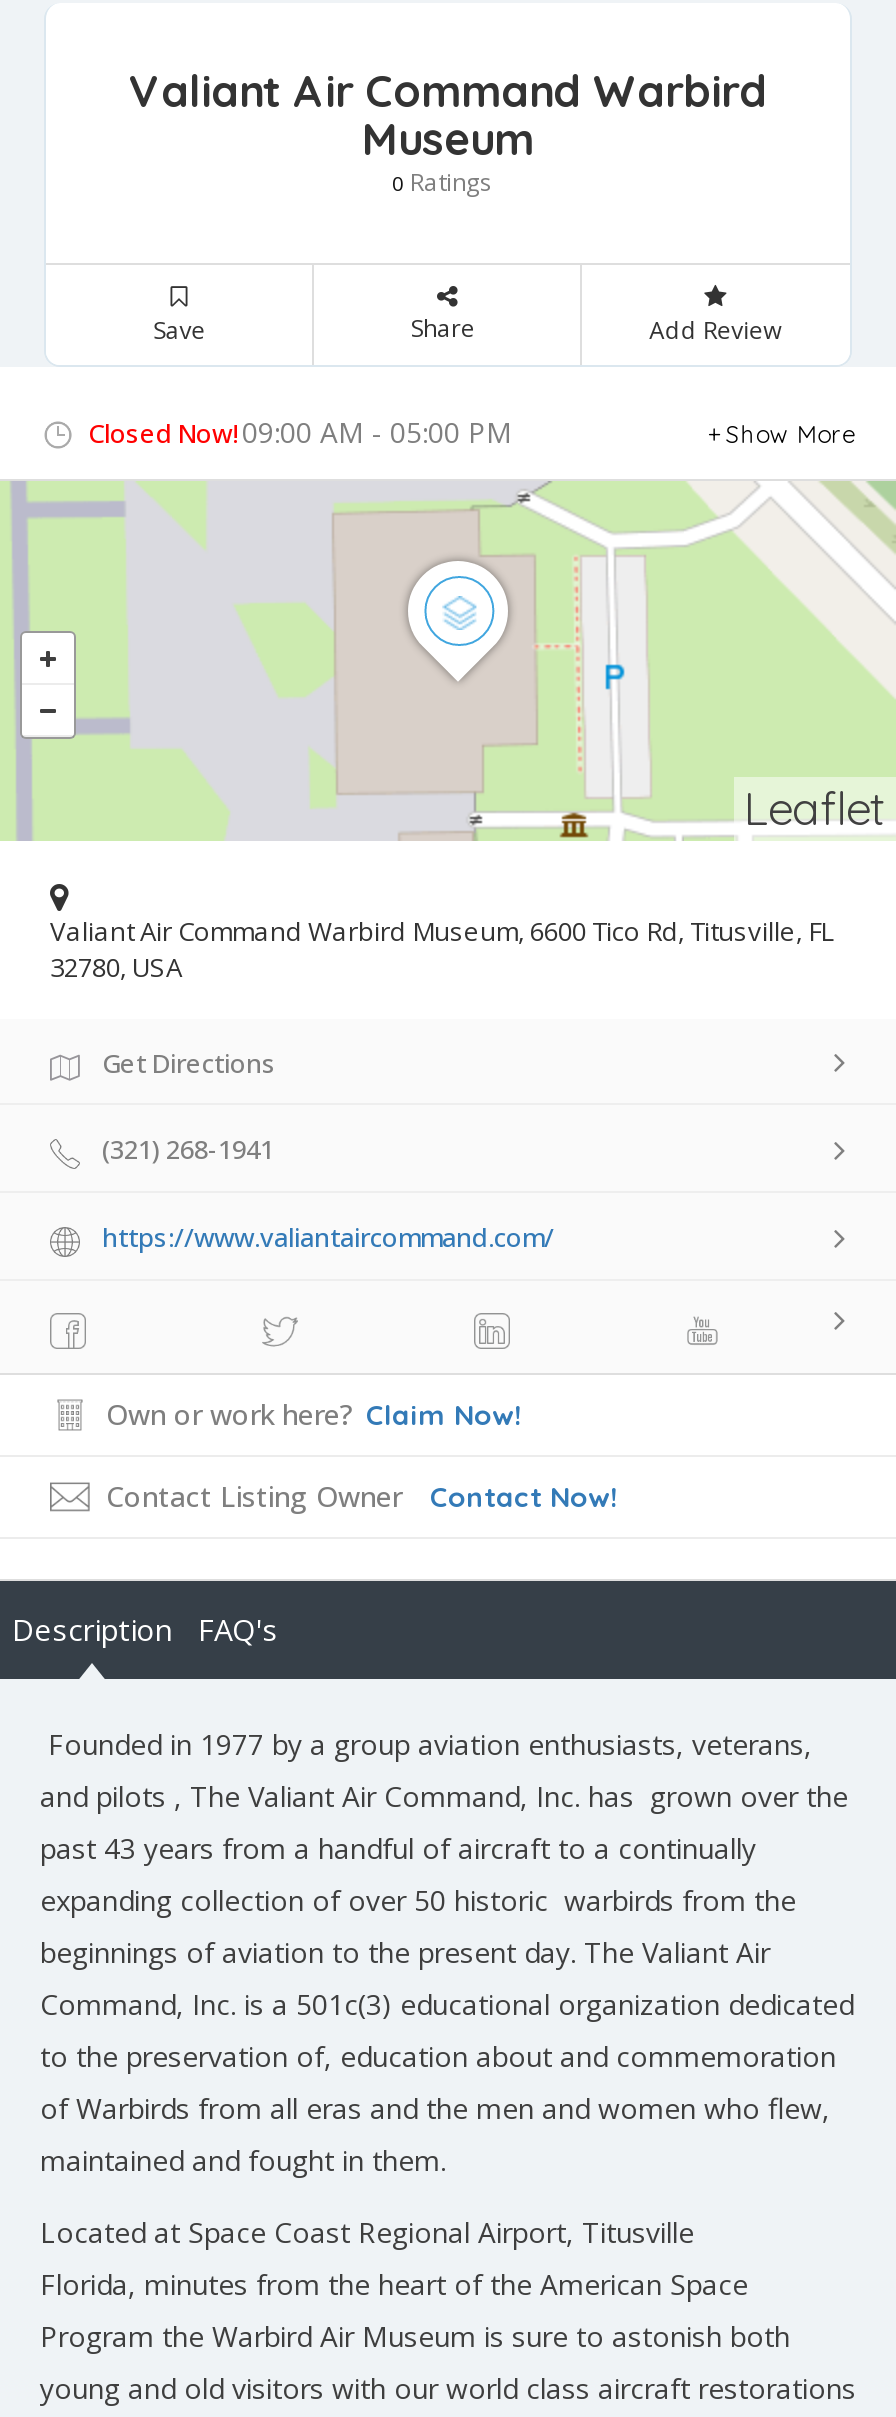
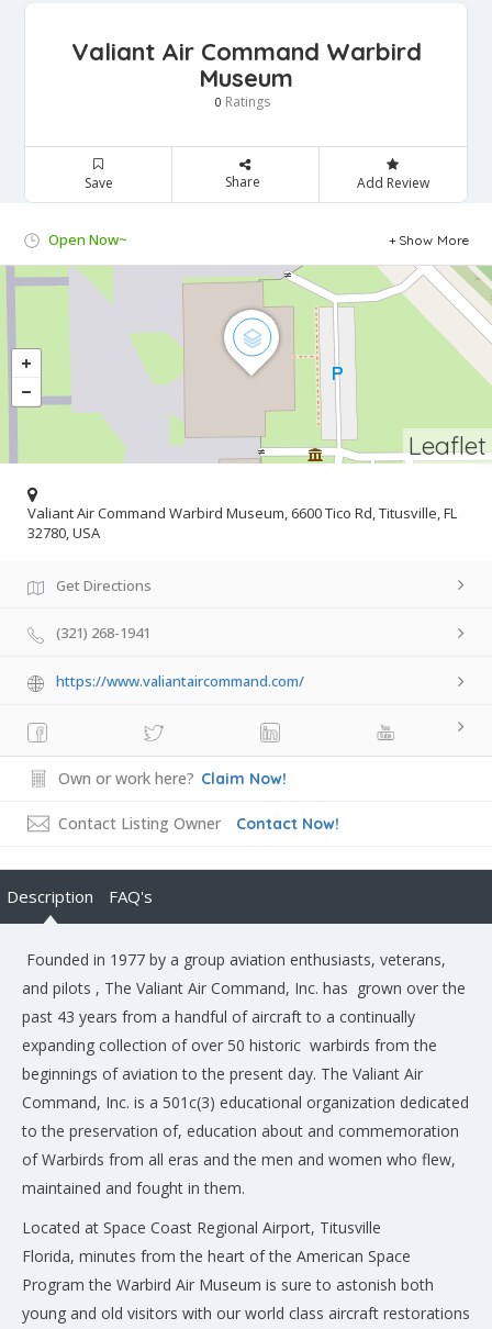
[88,413,512,451] Closed Now! 09:00 AM - 05:00 PM -> [48,229,127,249] Open Now~

